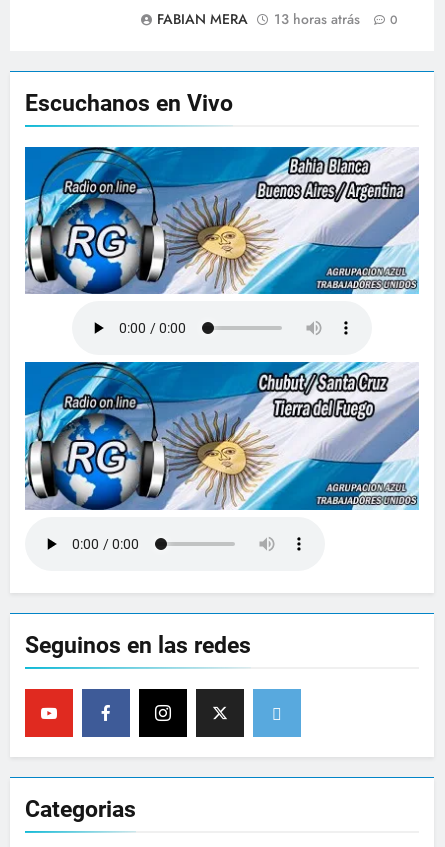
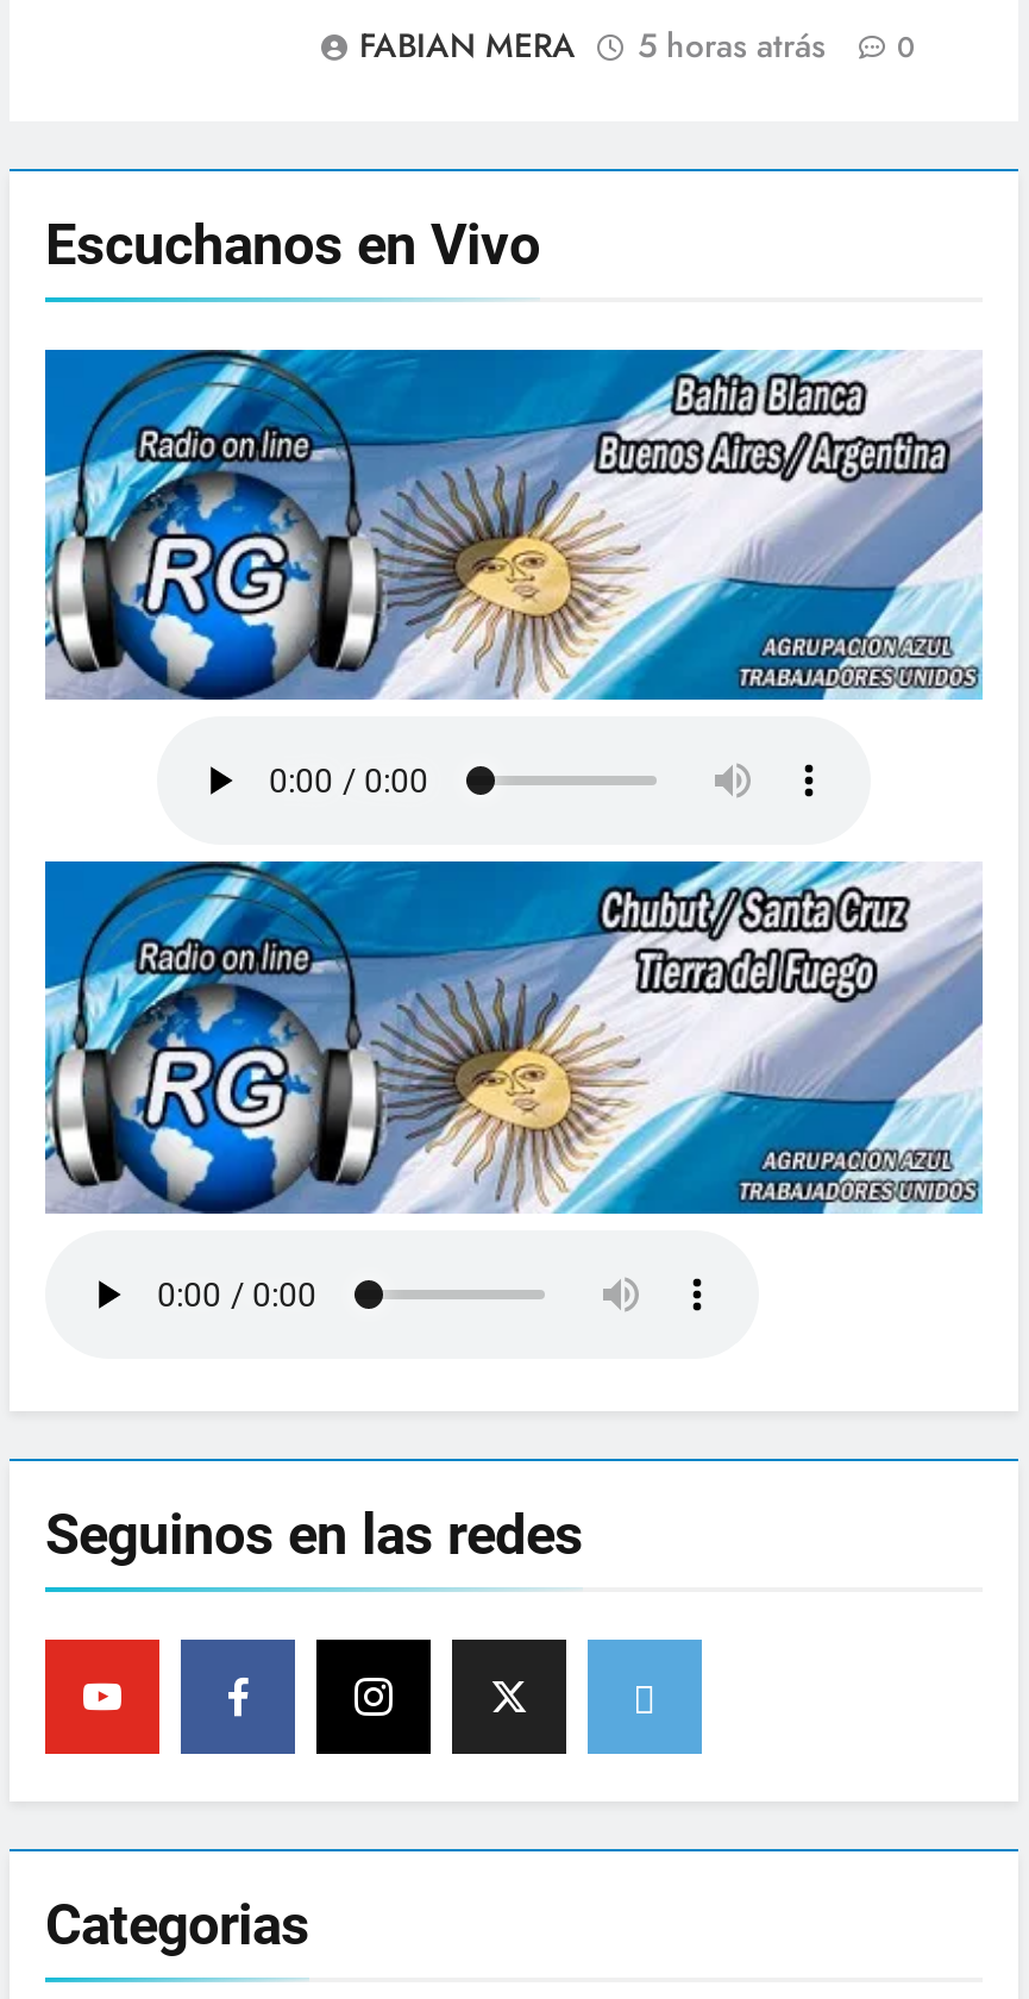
[157,9,398,29] FABIAN MERA 13 horas atrás 0 -> [359,21,916,68] FABIAN MERA 5 horas atrás 0

